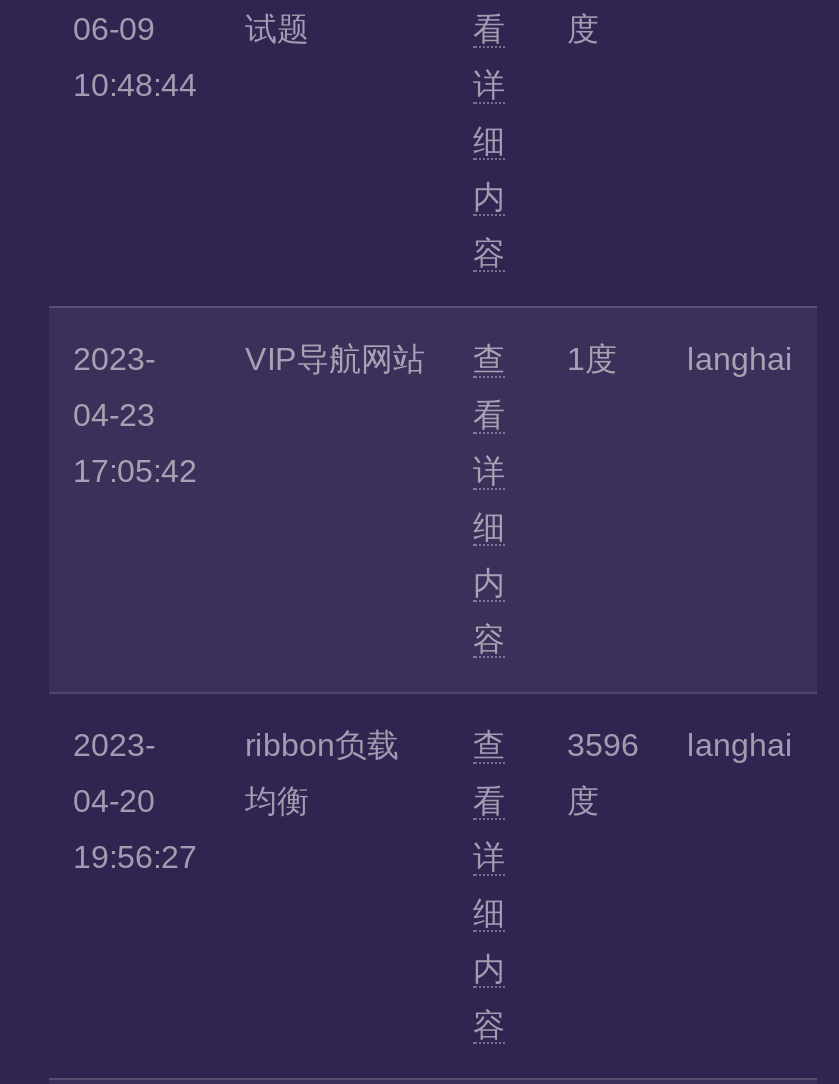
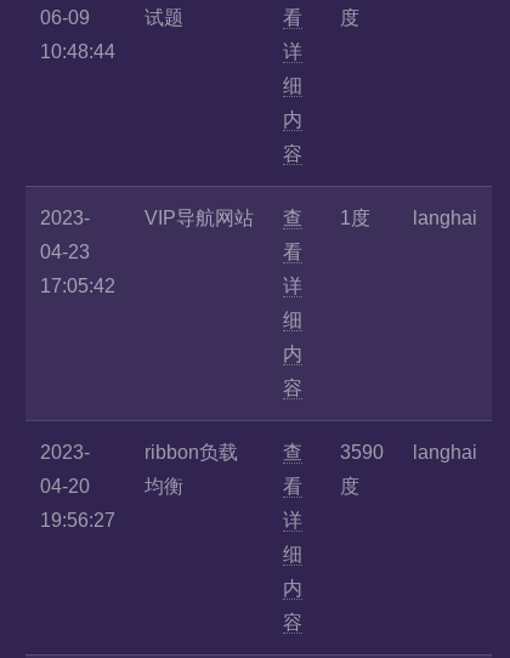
[473,728,793,762] 查 3596 langhai -> [283,442,477,463] 查 3590 langhai

